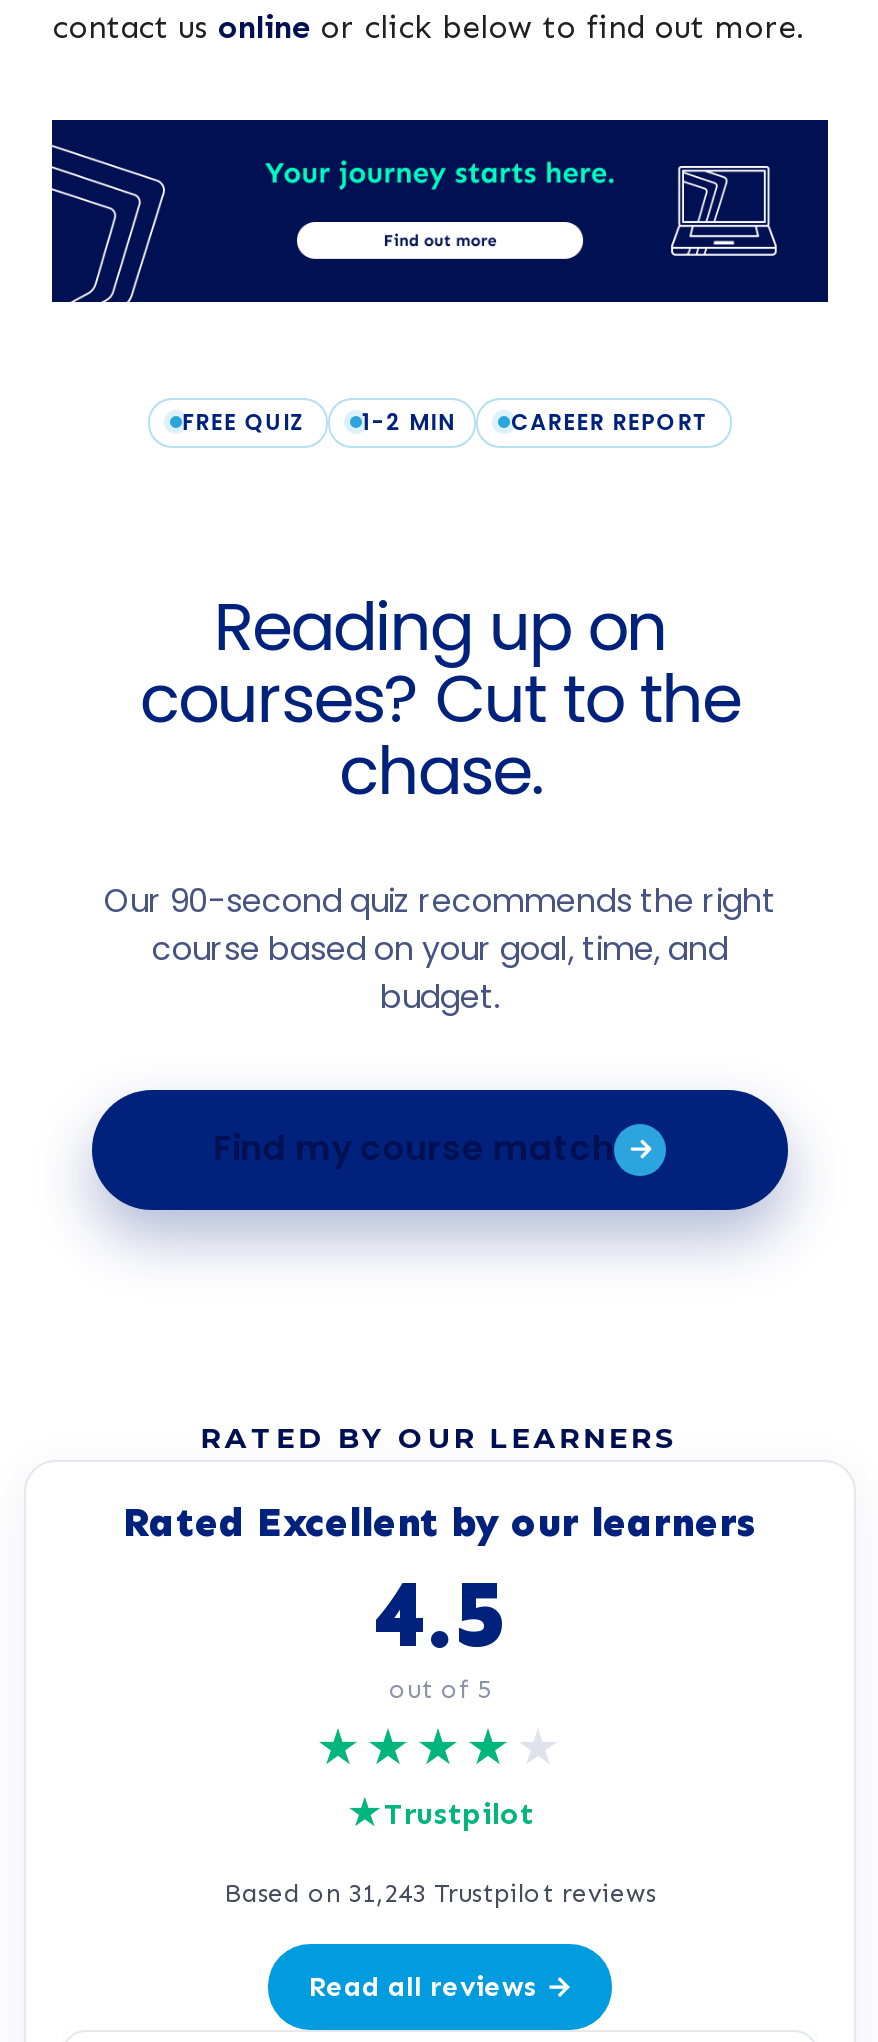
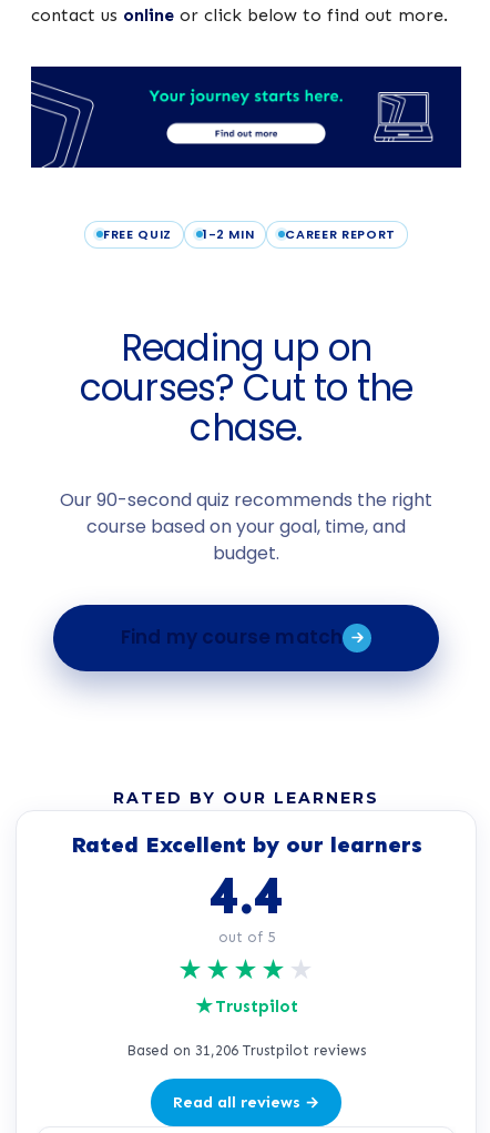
[372,1555,508,1671] 4.5 -> [208,863,284,927] 4.4
[224,1877,656,1907] Based on 31,243 Trustpilot reviews -> [126,1042,366,1058] Based on 31,206 Trustpilot reviews

